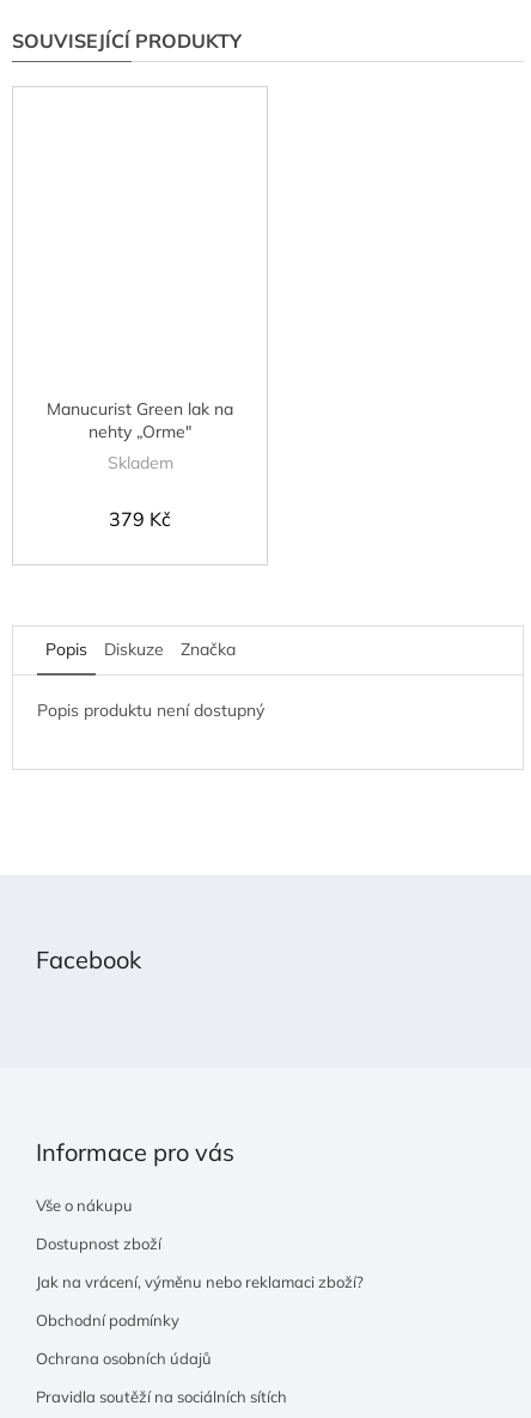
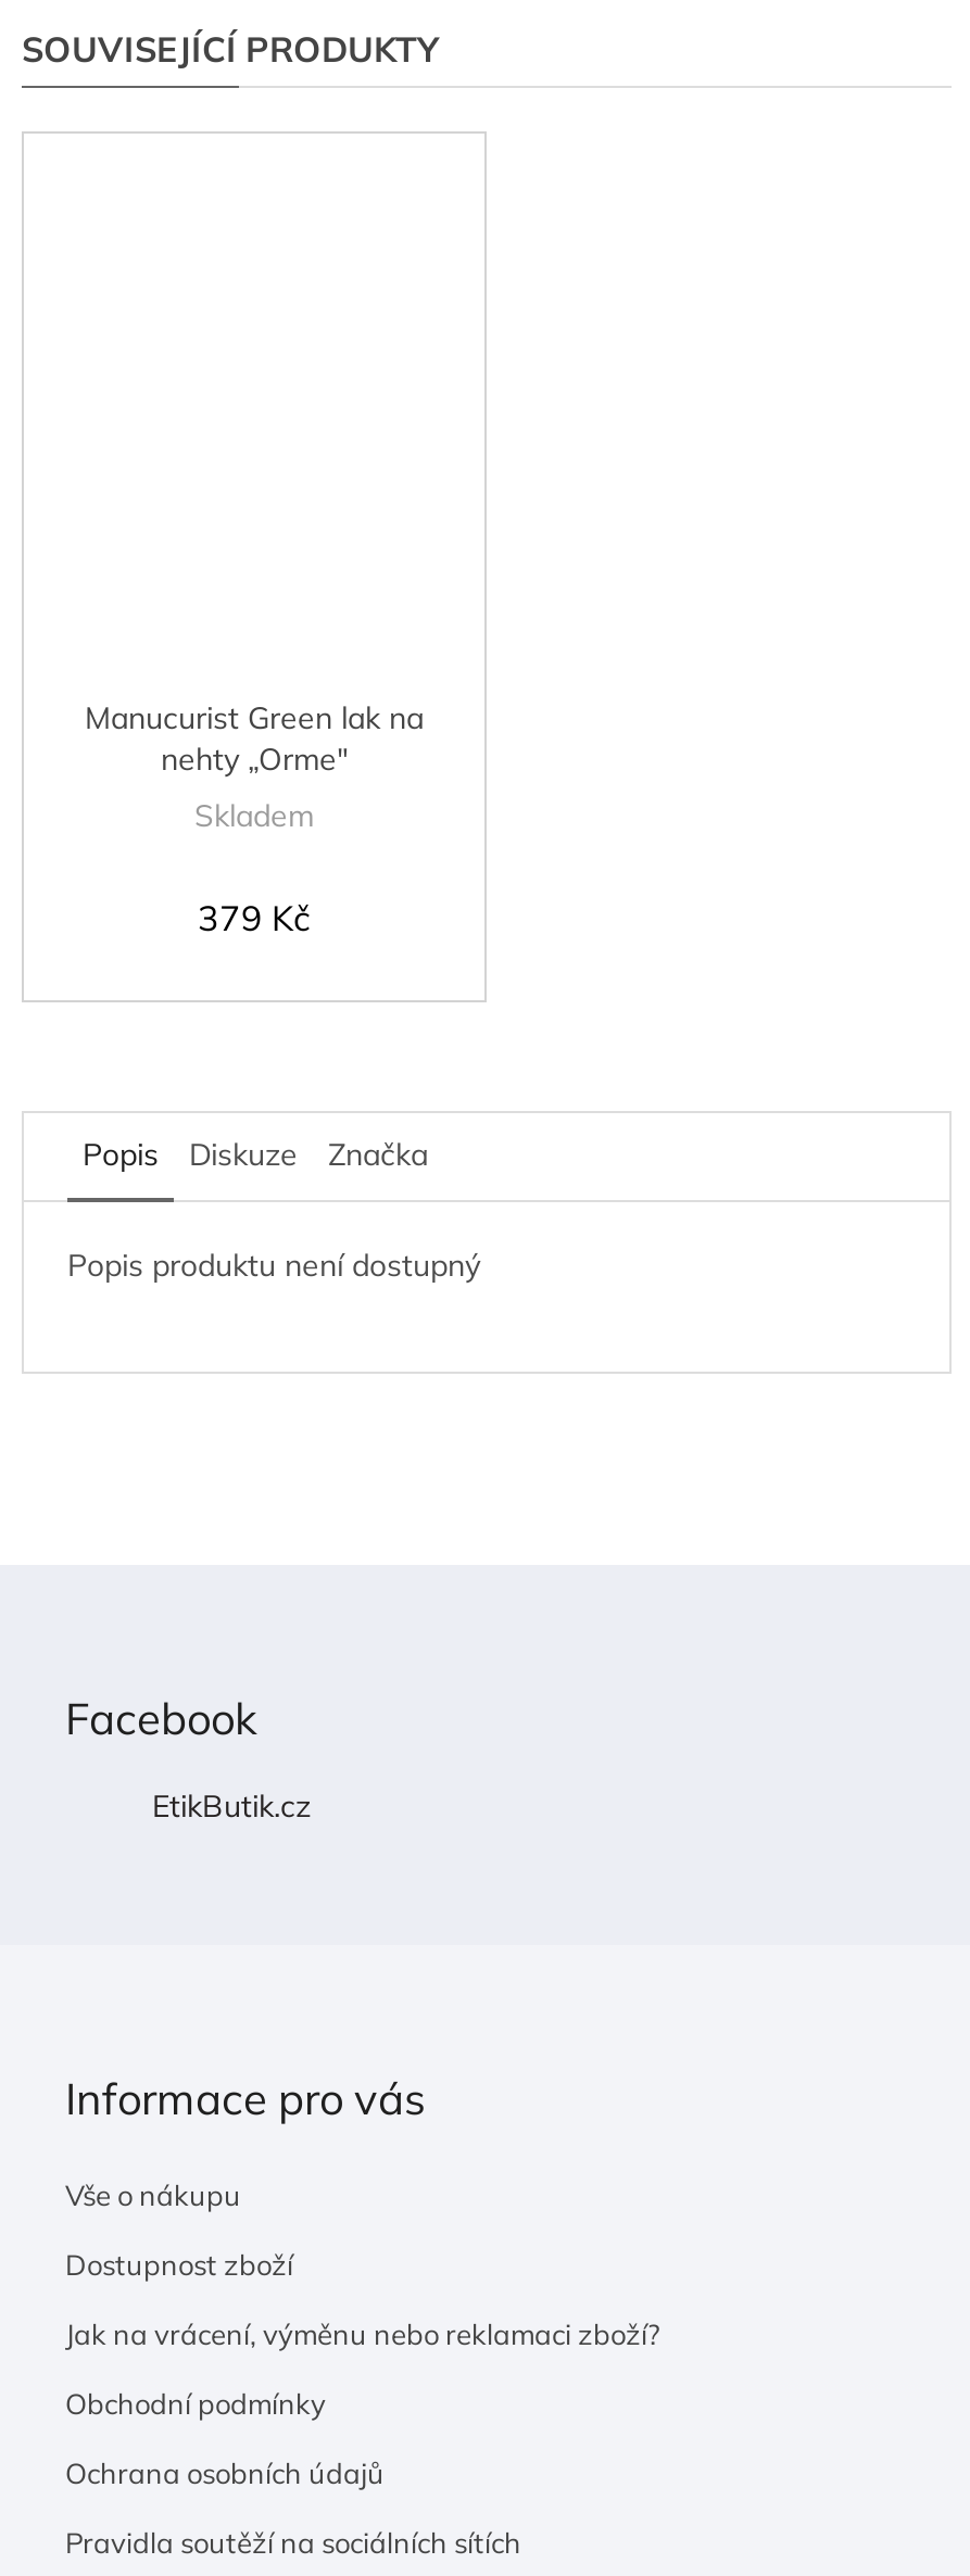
none -> [152,1786,311,1825] EtikButik.cz

